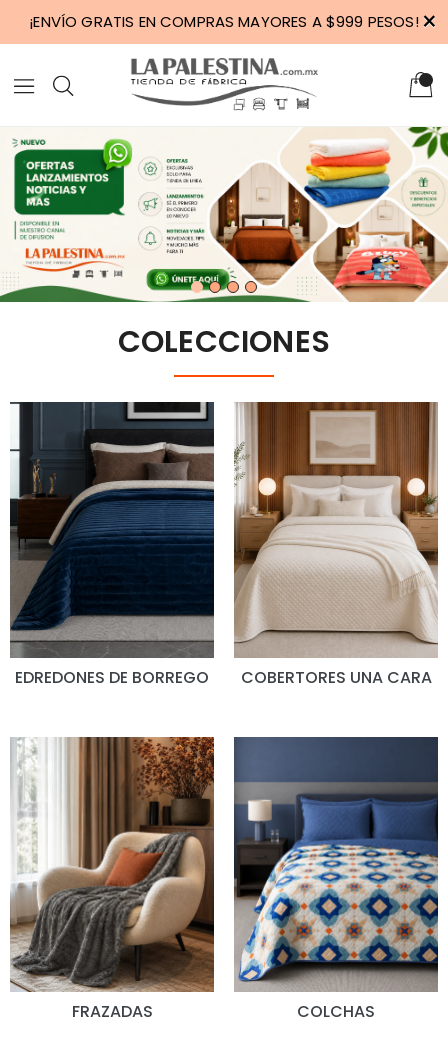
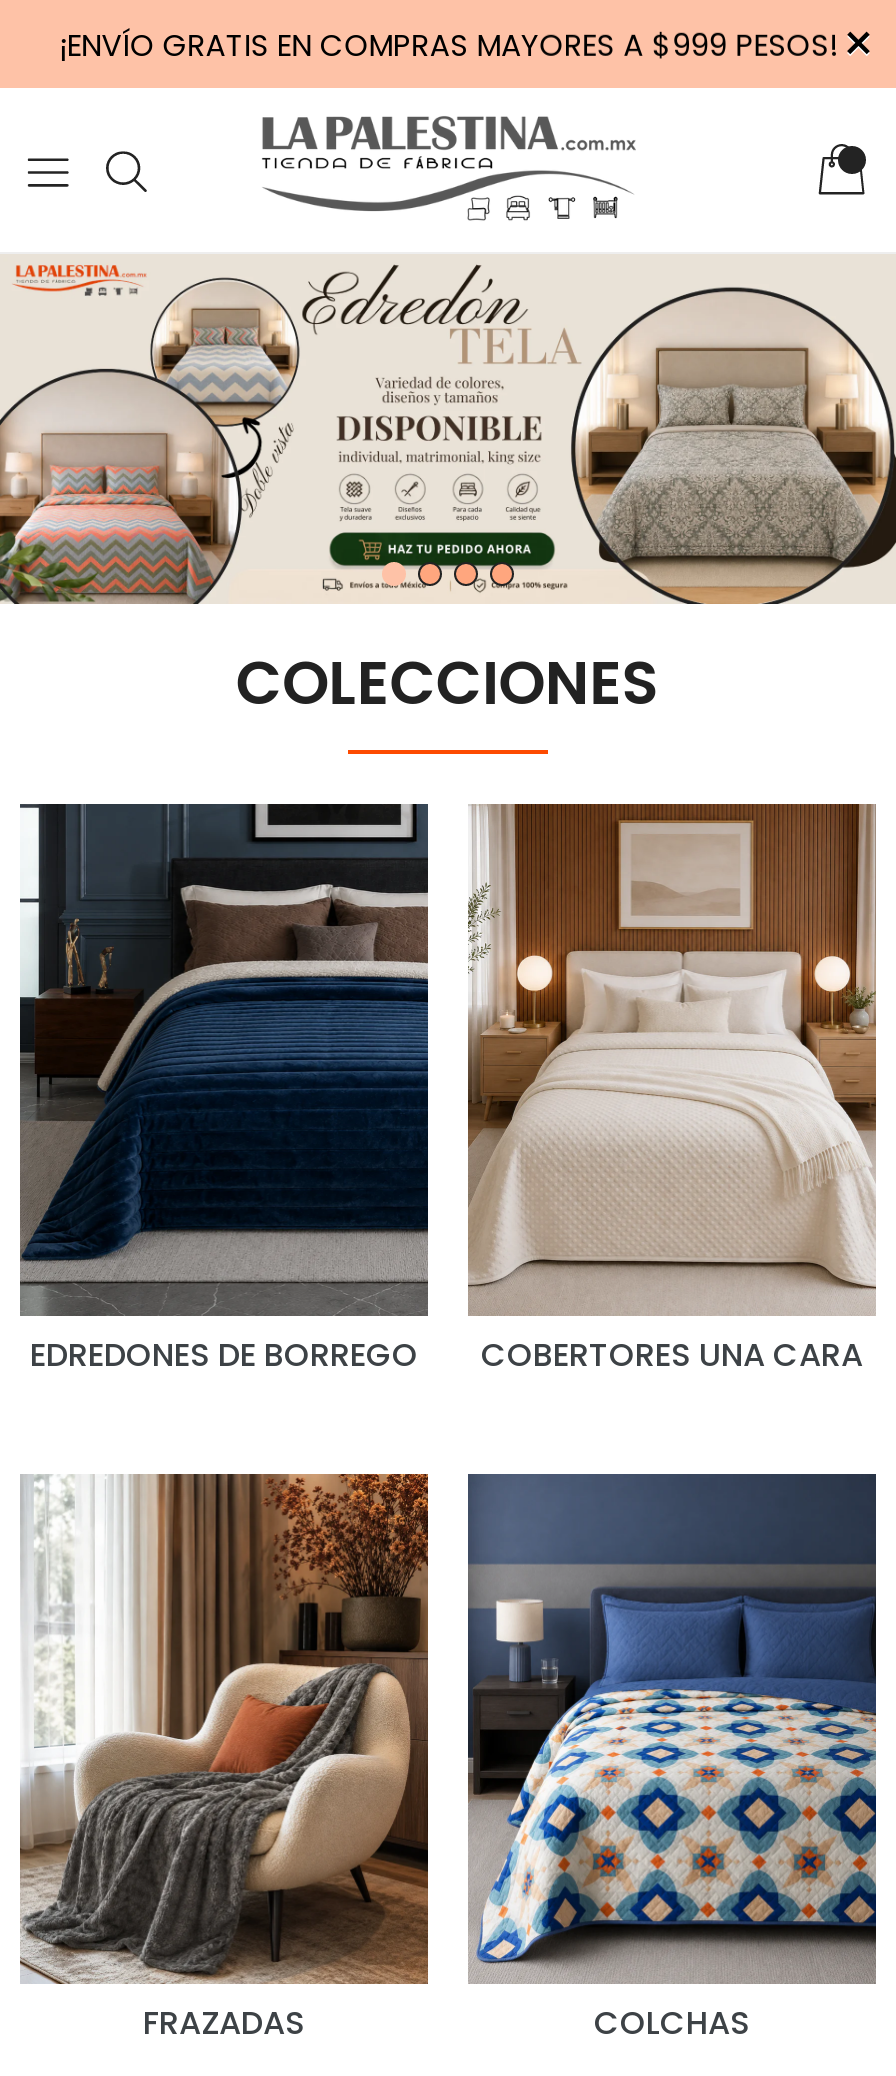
[3,126,445,303] [image] -> [6,254,890,606] [image]

